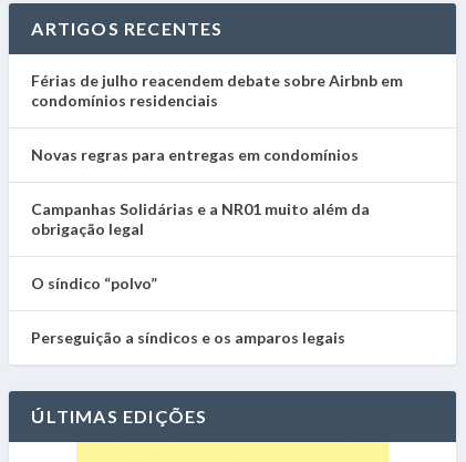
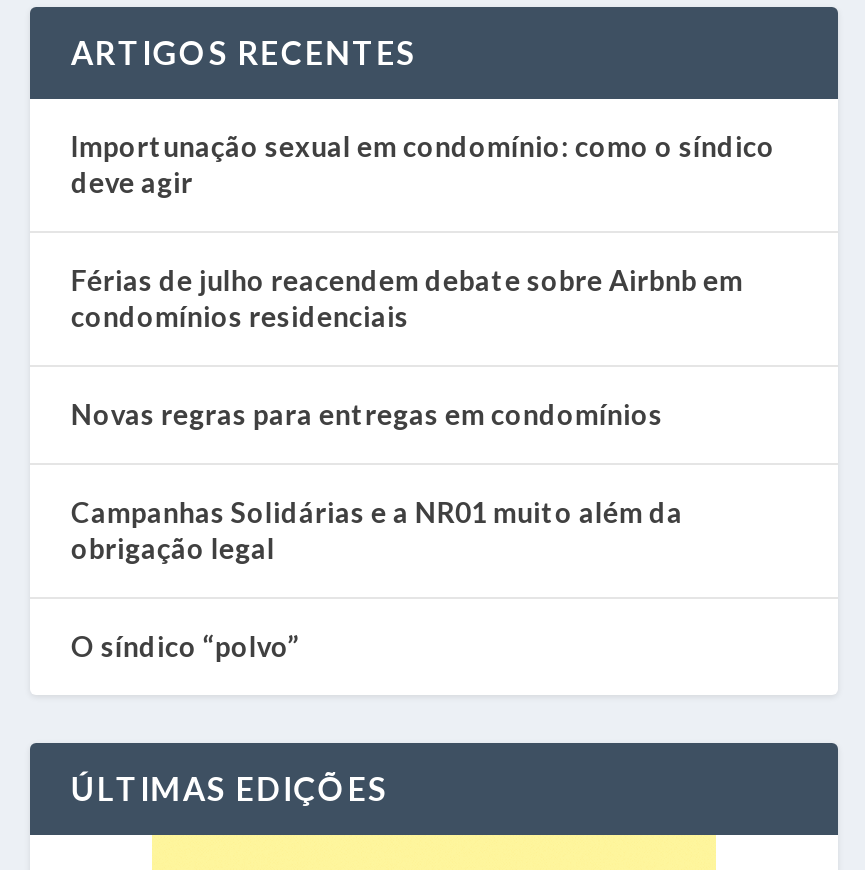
none -> [71,129,775,199] Importunação sexual em condomínio: como o síndico | deve agir
moved [31,71,403,293] -> [71,263,743,663]: Férias de julho reacendem debate sobre Airbnb em | condomínios residenciais | Novas regras para entregas em condomínios | Campanhas Solidárias e a NR01 muito além da | obrigação legal | O síndico “polvo”
[31,328,346,347] Perseguição a síndicos e os amparos legais -> none

